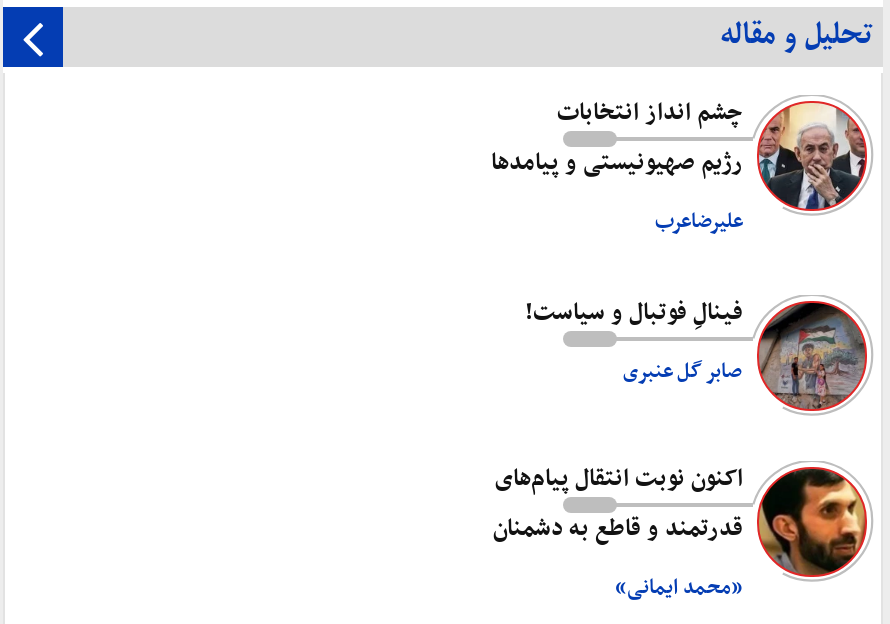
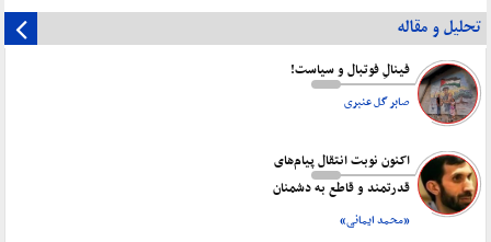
[491,93,865,239] [image] | چشم انداز انتخابات | رژیم صهیونیستی و پیامدها | علیرضاعرب -> none

